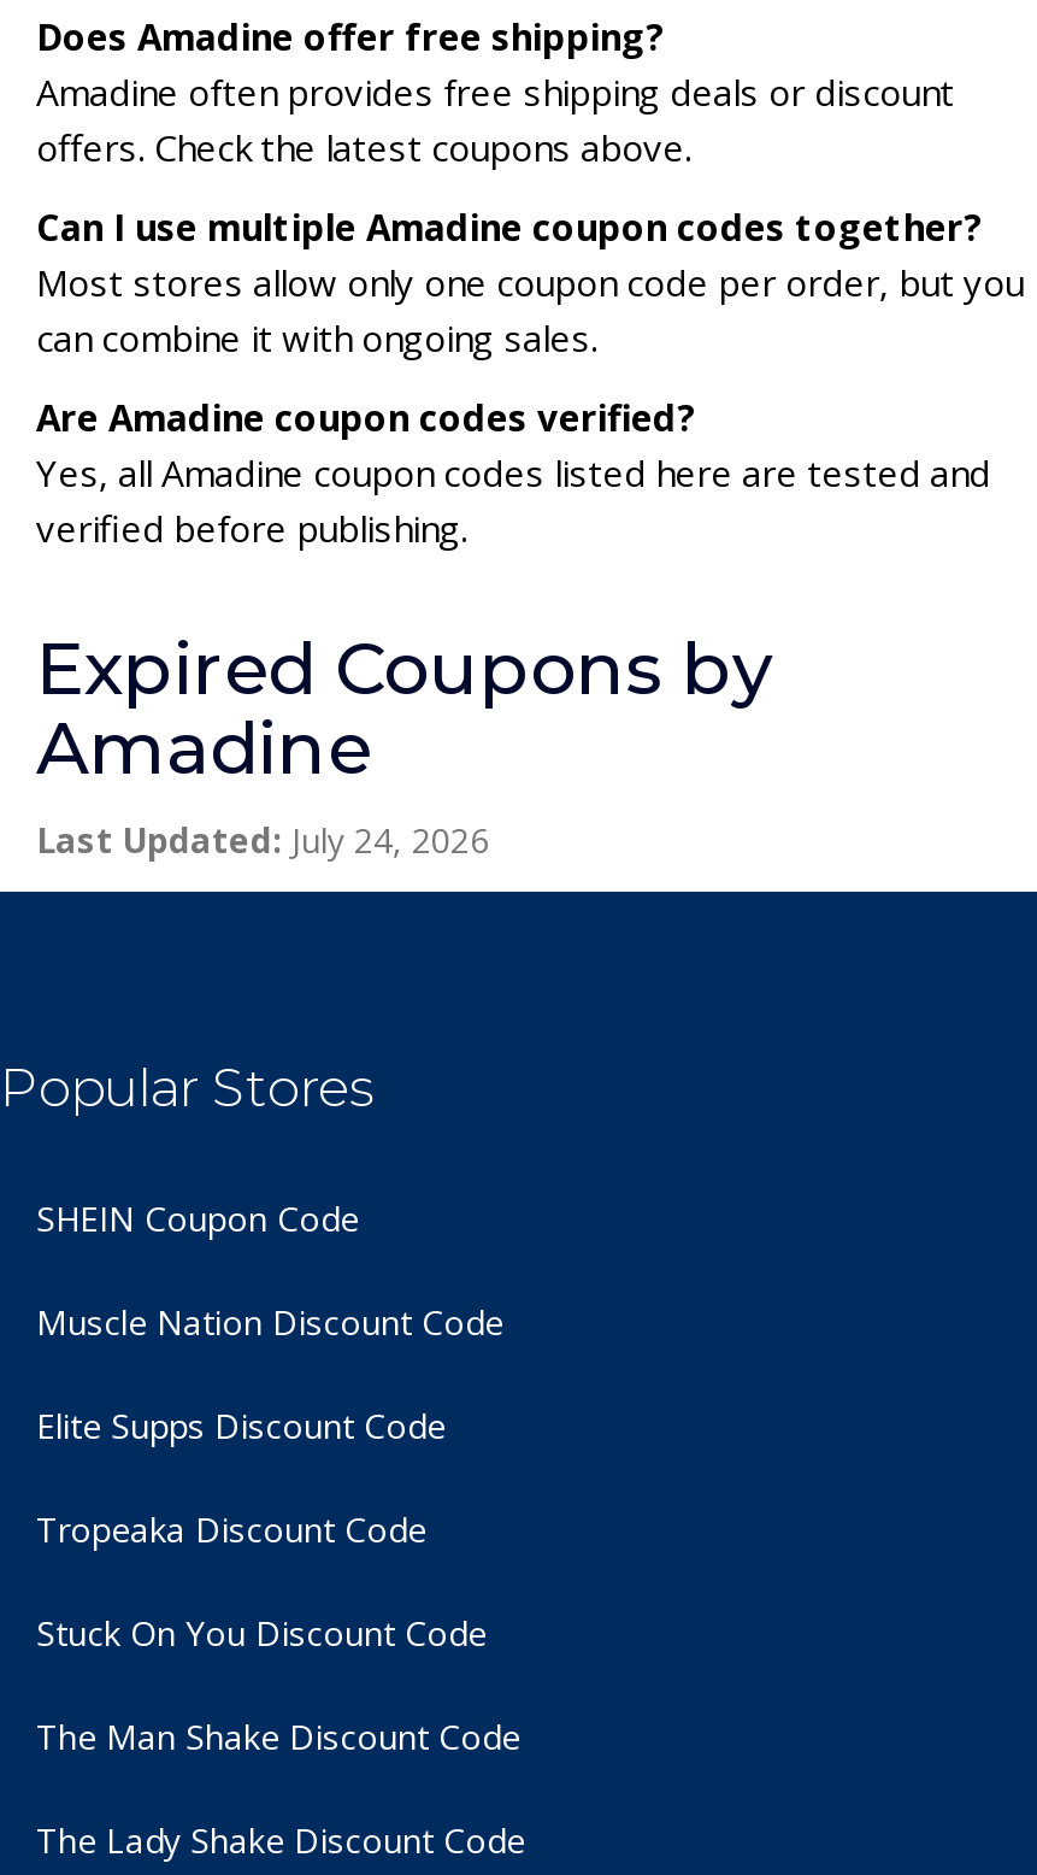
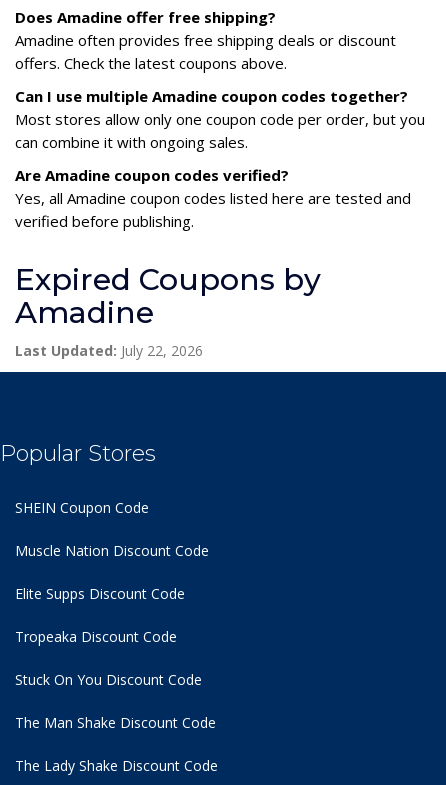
[36,817,489,863] Last Updated: July 24, 2026 -> [15,341,203,360] Last Updated: July 22, 2026

